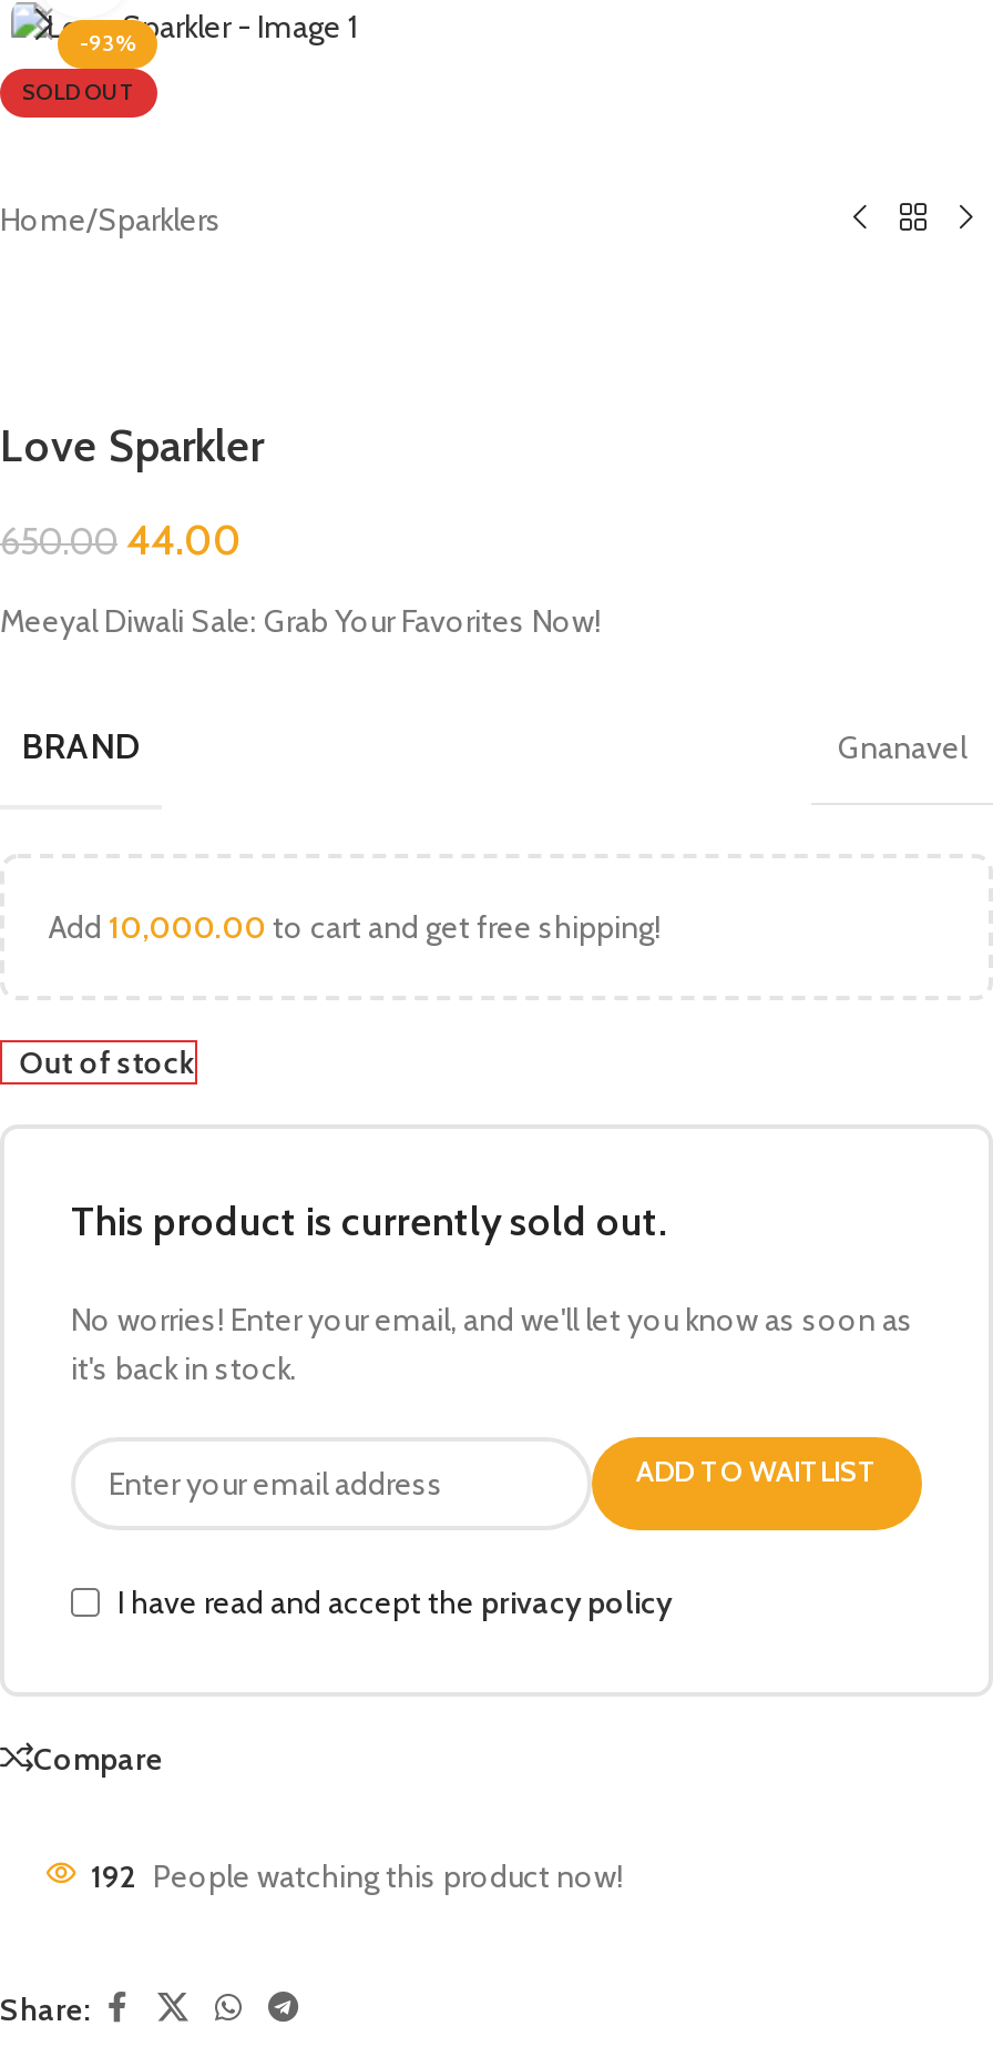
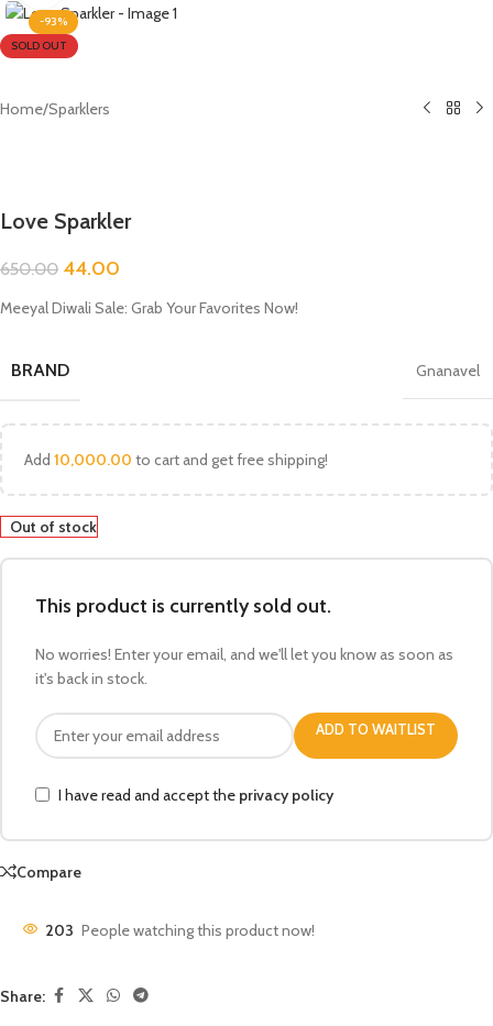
[91,1857,623,1896] 192 People watching this product now! -> [45,921,315,940] 203 People watching this product now!

